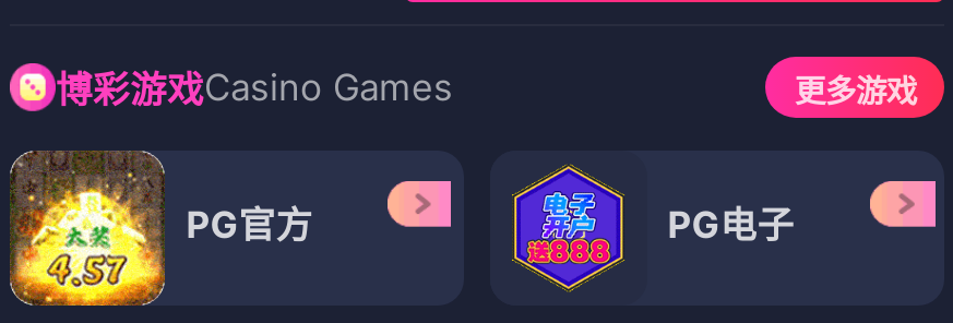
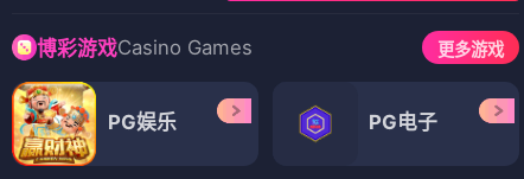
[10,151,313,306] [image] | PG官方 -> [11,81,176,167] [image] | PG娱乐
[512,164,626,292] [image] -> [286,90,345,158] [image]

